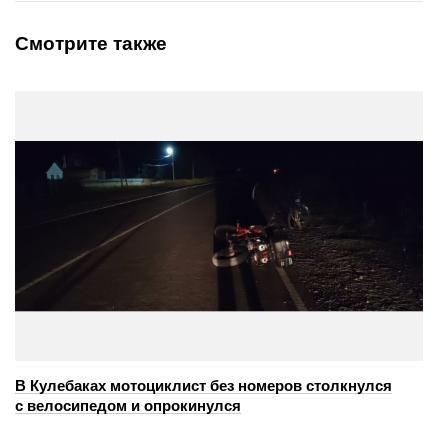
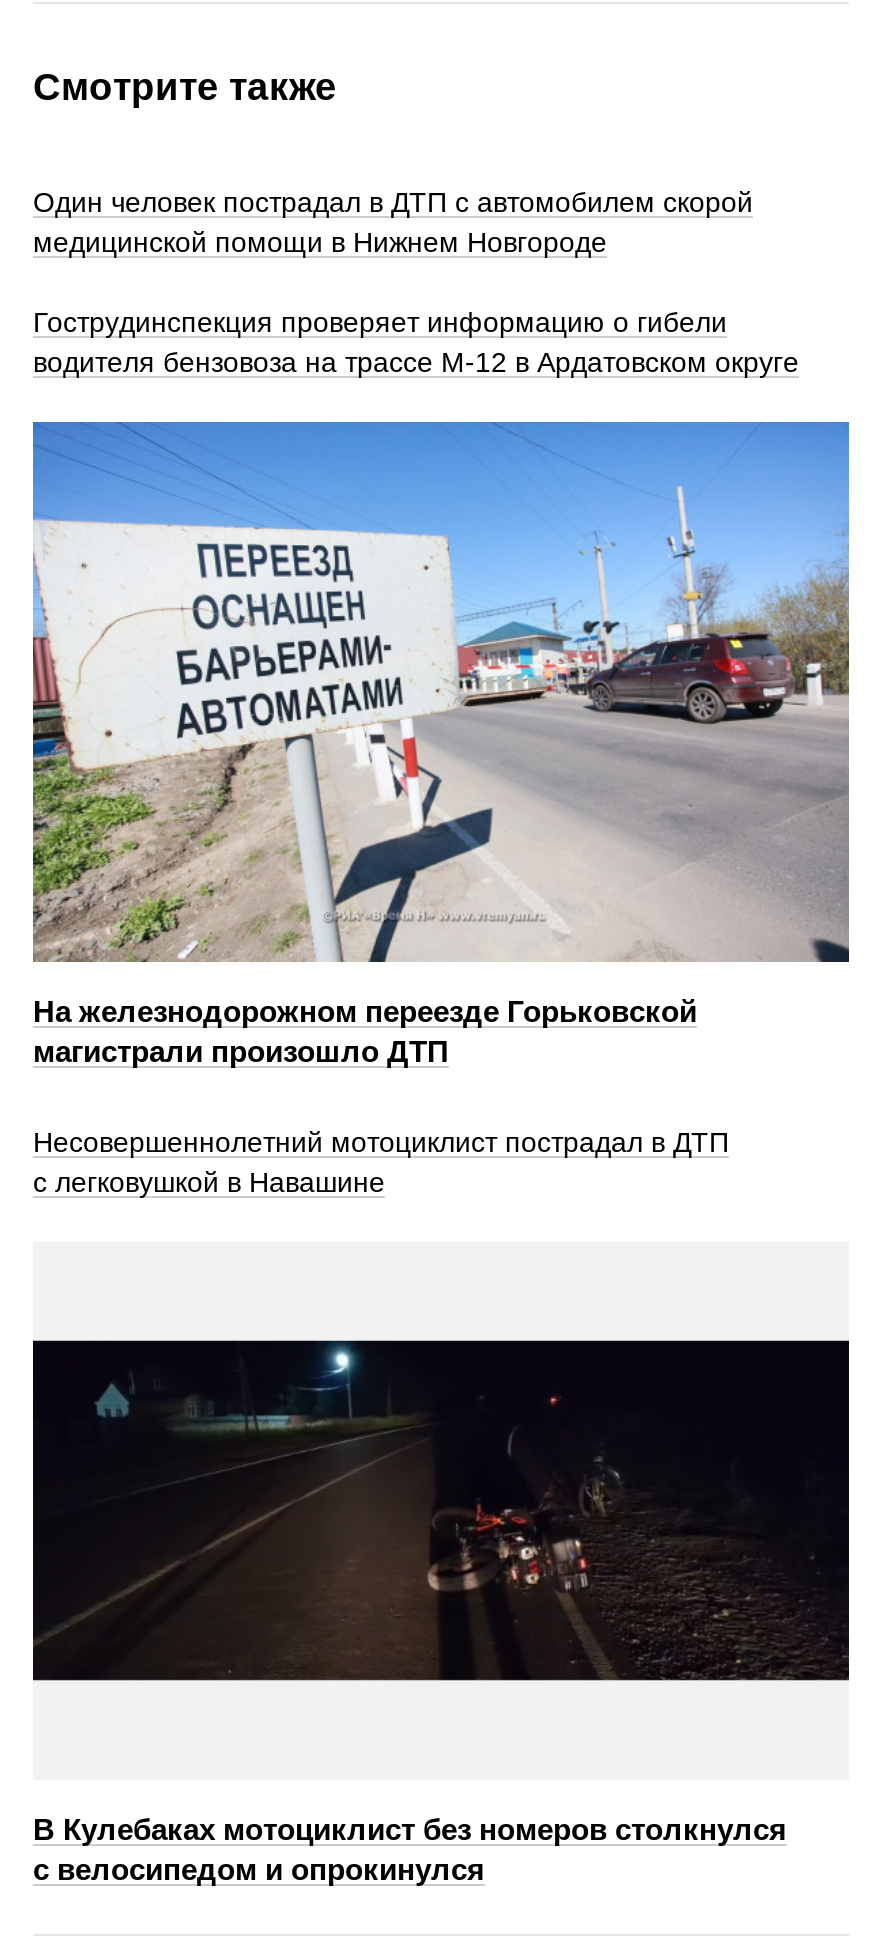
none -> [31,420,851,1197] [image] | На железнодорожном переезде Горьковской | магистрали произошло ДТП | Несовершеннолетний мотоциклист пострадал в ДТП | с легковушкой в Навашине
none -> [33,186,799,378] Один человек пострадал в ДТП с автомобилем скорой | медицинской помощи в Нижнем Новгороде | Гострудинспекция проверяет информацию о гибели | водителя бензовоза на трассе М‑12 в Ардатовском округе

